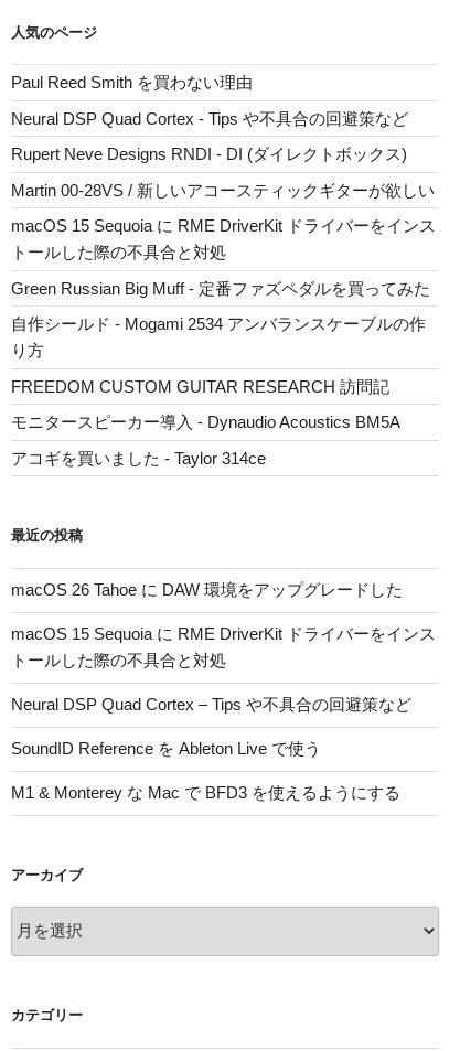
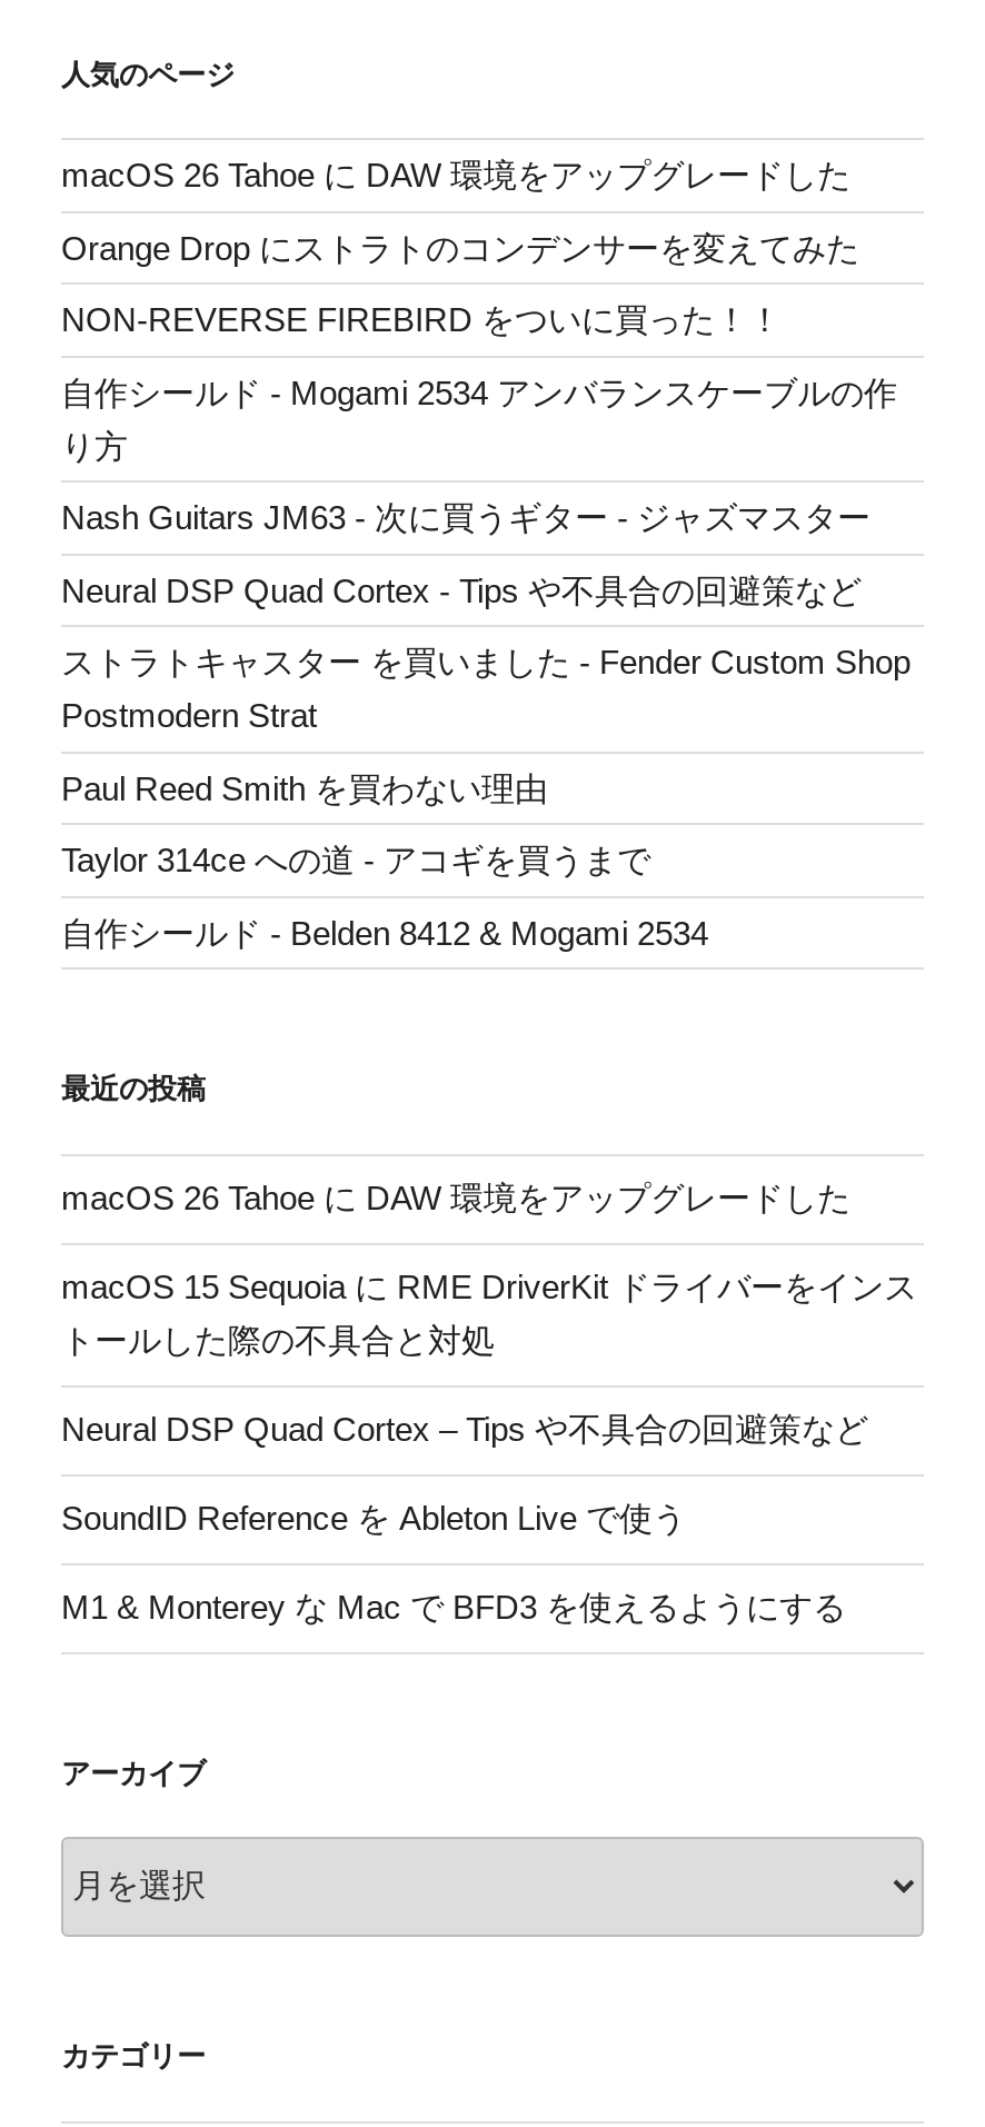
moved [11,73,408,127] -> [61,570,862,806]: Paul Reed Smith を買わない理由 | Neural DSP Quad Cortex - Tips や不具合の回避策など
[11,144,436,297] Rupert Neve Designs RNDI - DI (ダイレクトボックス) | Martin 00-28VS / 新しいアコースティックギターが欲しい | macOS 15 Sequoia に RME DriverKit ドライバーをインス | トールした際の不具合と対処 | Green Russian Big Muff - 定番ファズペダルを買ってみた -> [61,156,859,338] macOS 26 Tahoe に DAW 環境をアップグレードした | Orange Drop にストラトのコンデンサーを変えてみた | NON-REVERSE FIREBIRD をついに買った！！
moved [11,314,426,360] -> [61,372,897,464]: 自作シールド - Mogami 2534 アンバランスケーブルの作 | り方
[11,377,400,467] FREEDOM CUSTOM GUITAR RESEARCH 訪問記 | モニタースピーカー導入 - Dynaudio Acoustics BM5A | アコギを買いました - Taylor 314ce -> [61,498,911,951] Nash Guitars JM63 - 次に買うギター - ジャズマスター | ストラトキャスター を買いました - Fender Custom Shop | Postmodern Strat | Taylor 314ce への道 - アコギを買うまで | 自作シールド - Belden 8412 & Mogami 2534

